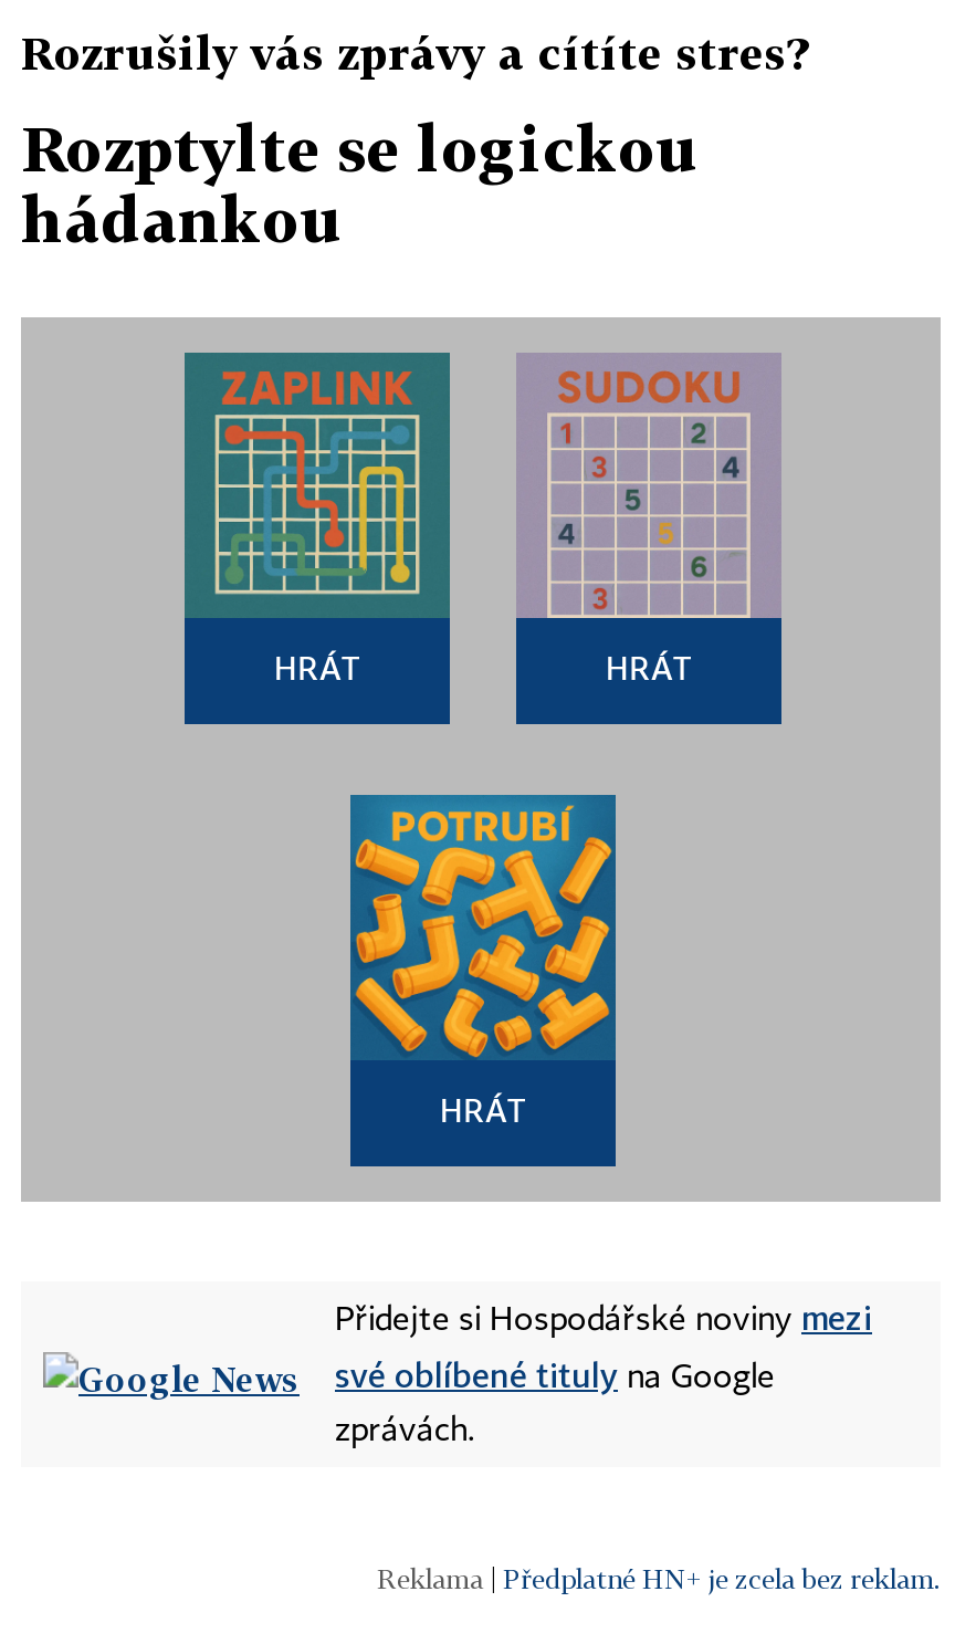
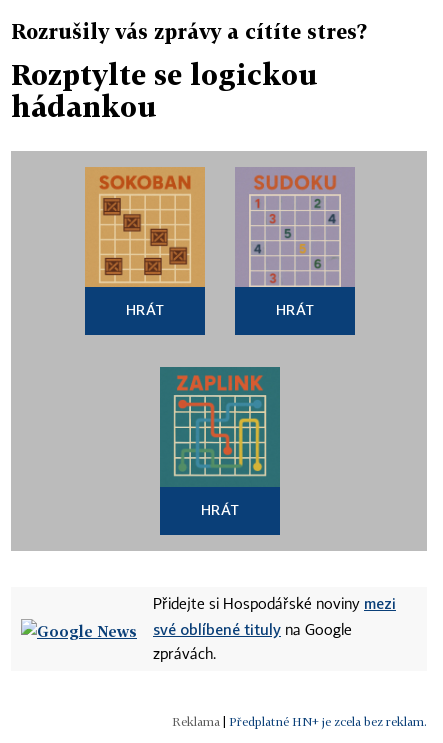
[182,350,452,618] [image] -> [85,167,205,288] [image]
[353,795,611,1058] [image] -> [162,367,278,485] [image]

